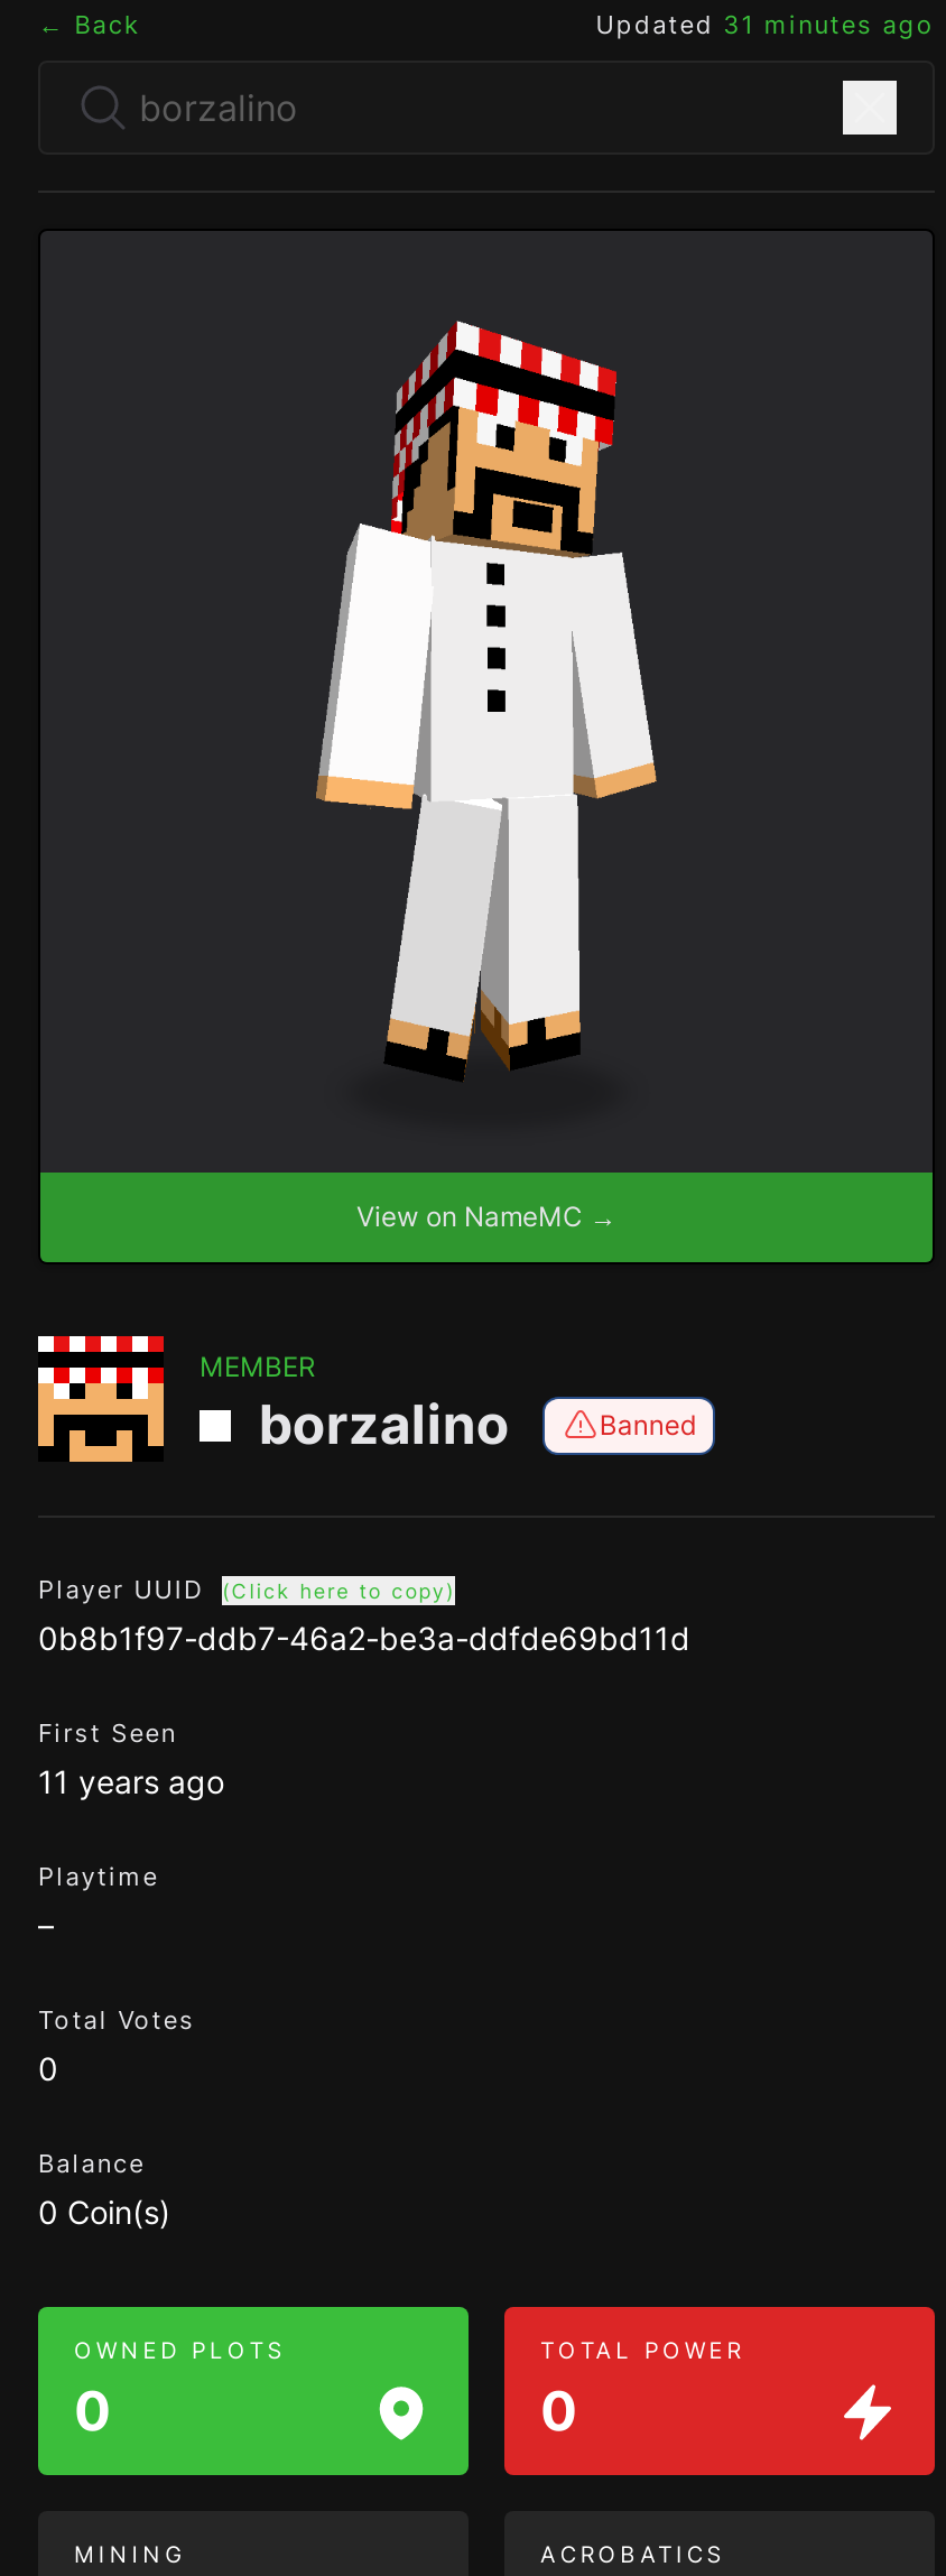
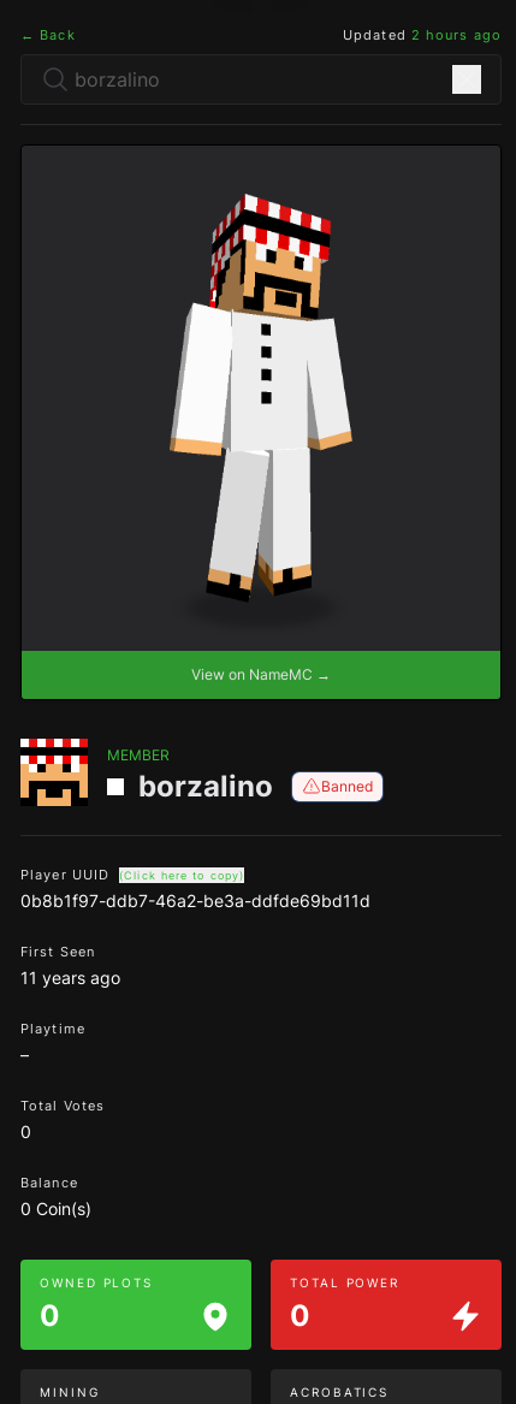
[596,9,935,40] Updated 31 minutes ago -> [343,26,502,43] Updated 2 hours ago

